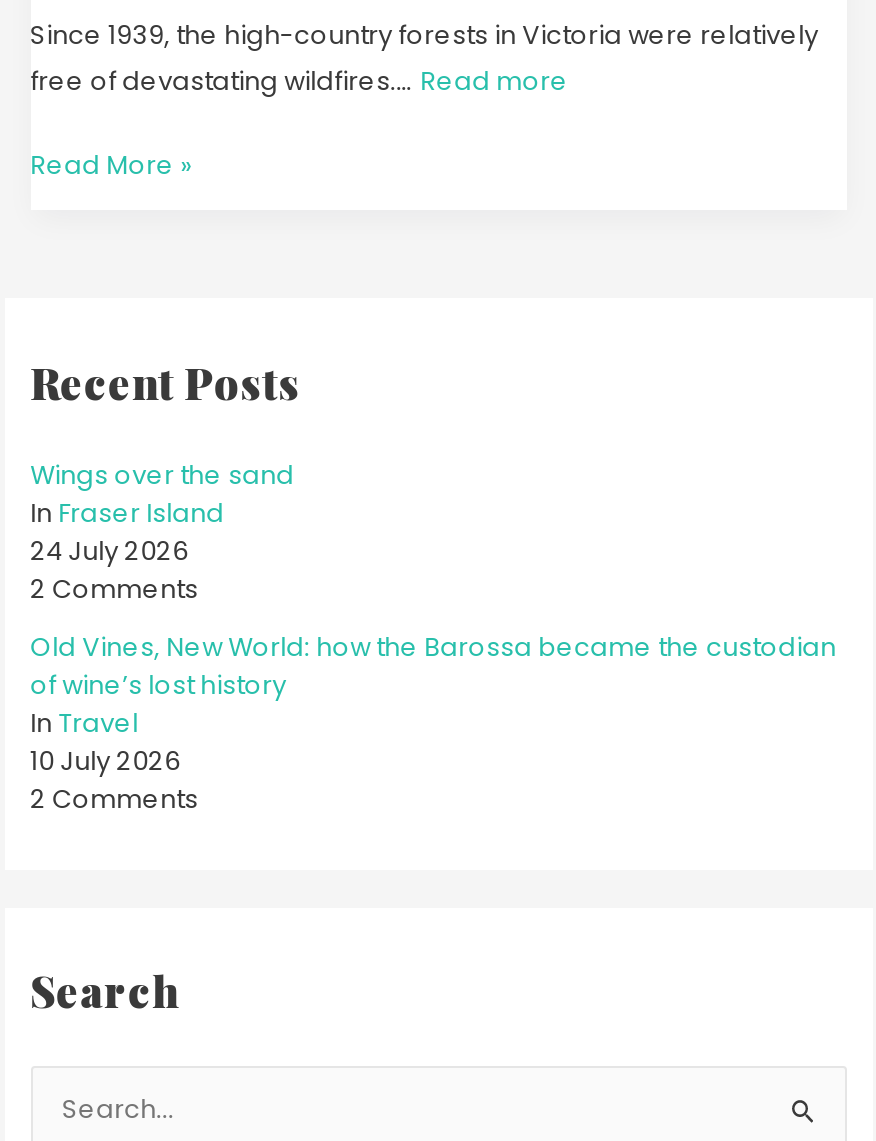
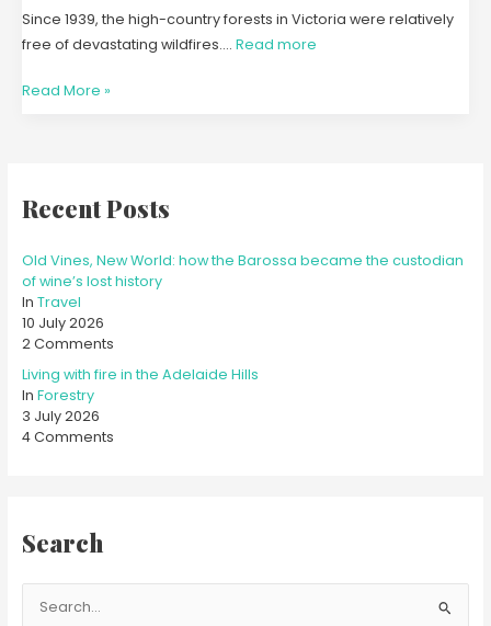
[30,459,294,607] Wings over the sand | In Fraser Island | 24 July 2026 | 2 Comments -> none
moved [30,630,836,816] -> [22,251,463,353]: Old Vines, New World: how the Barossa became the custodian | of wine’s lost history | In Travel | 10 July 2026 | 2 Comments
none -> [22,366,258,447] Living with fire in the Adelaide Hills | In Forestry | 3 July 2026 | 4 Comments

